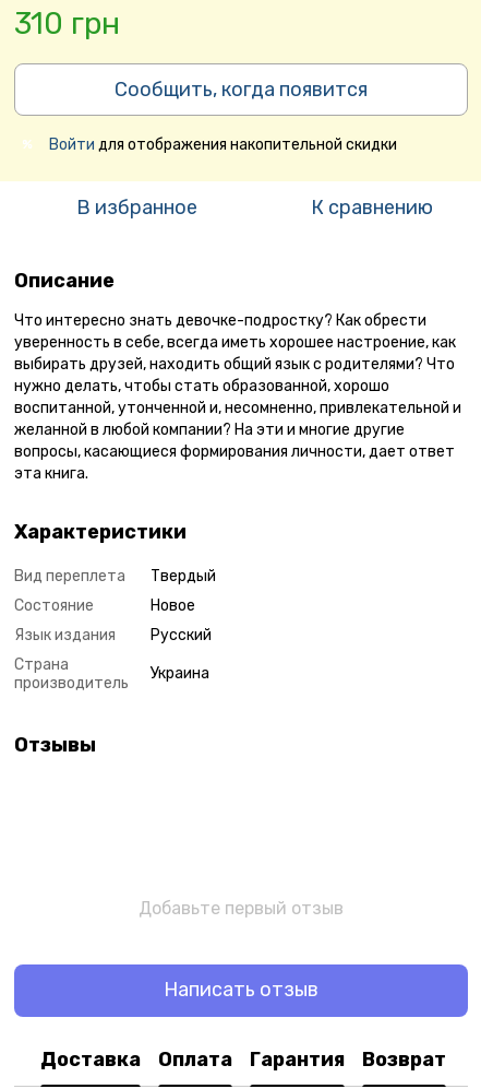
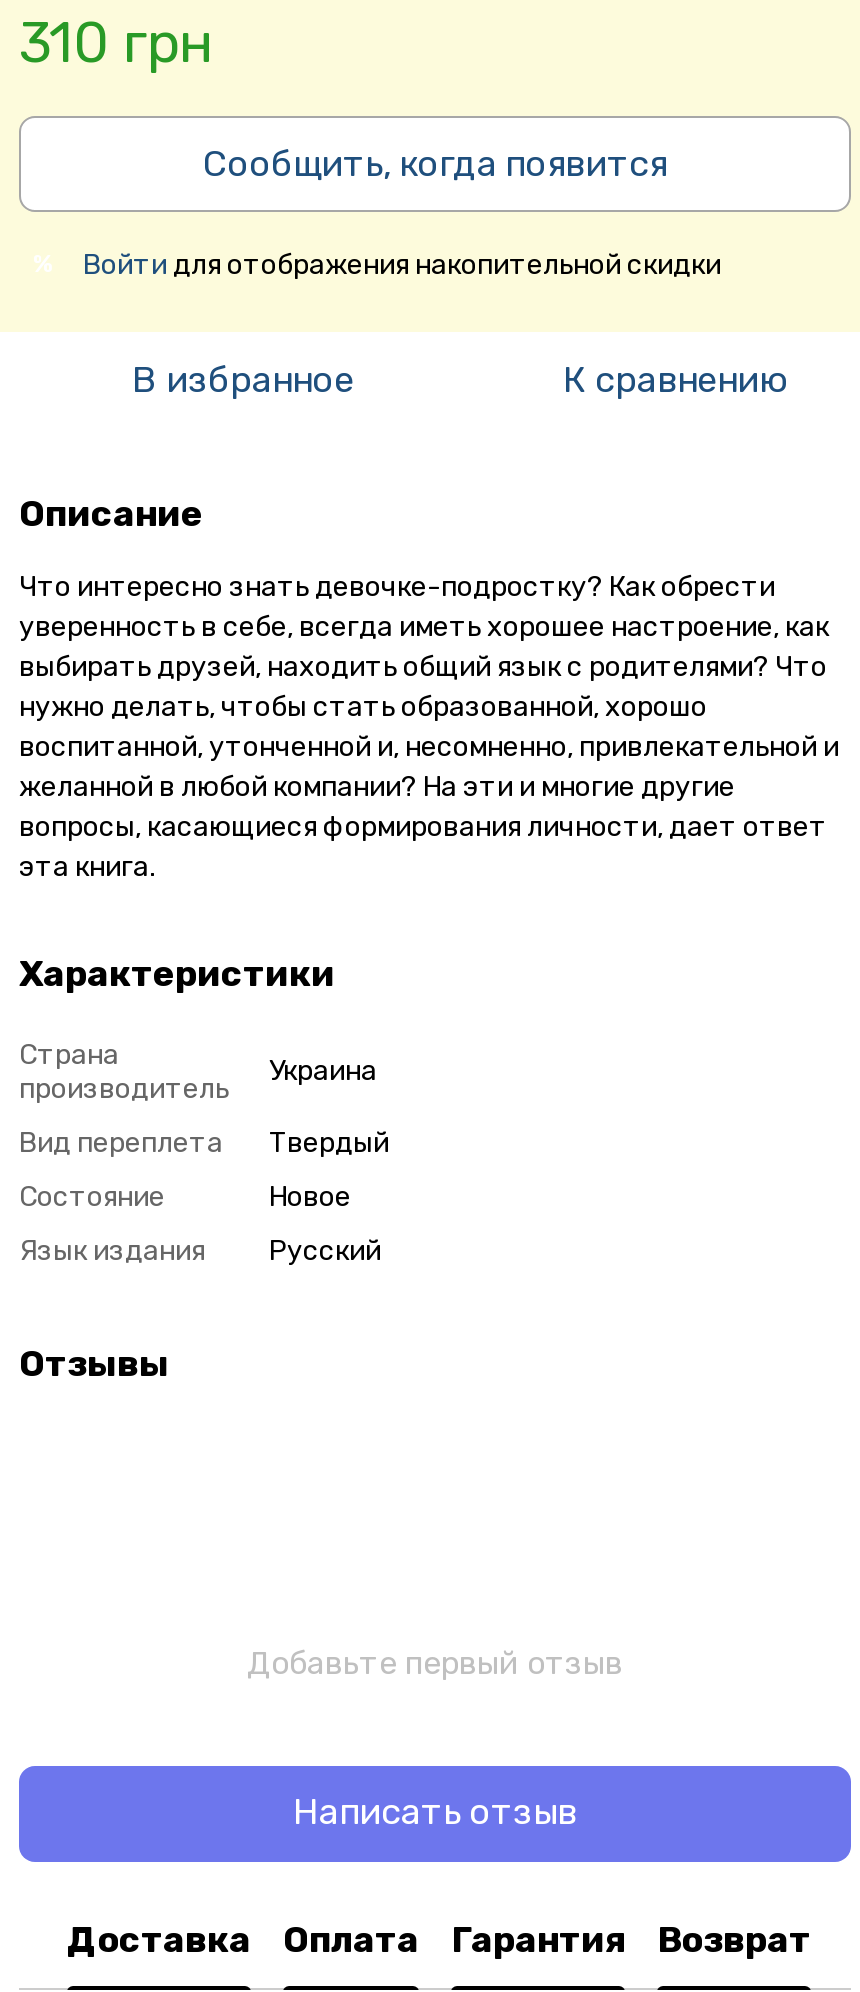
moved [14,566,216,644] -> [19,1125,389,1267]: Вид переплета | Твердый | Состояние | Новое | Язык издания | Русский
moved [14,655,129,692] -> [19,1037,229,1105]: Страна | производитель
moved [151,664,209,682] -> [269,1053,377,1087]: Украина

